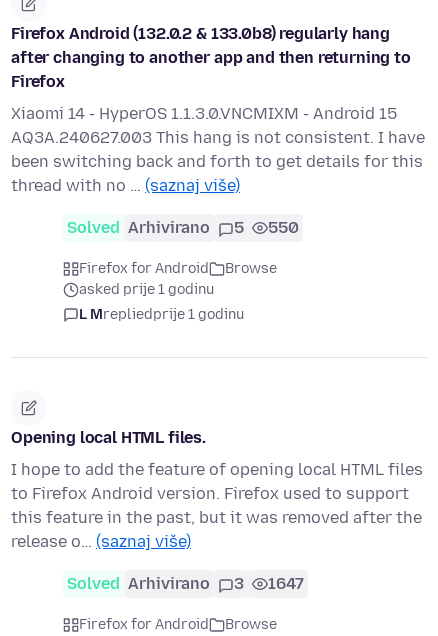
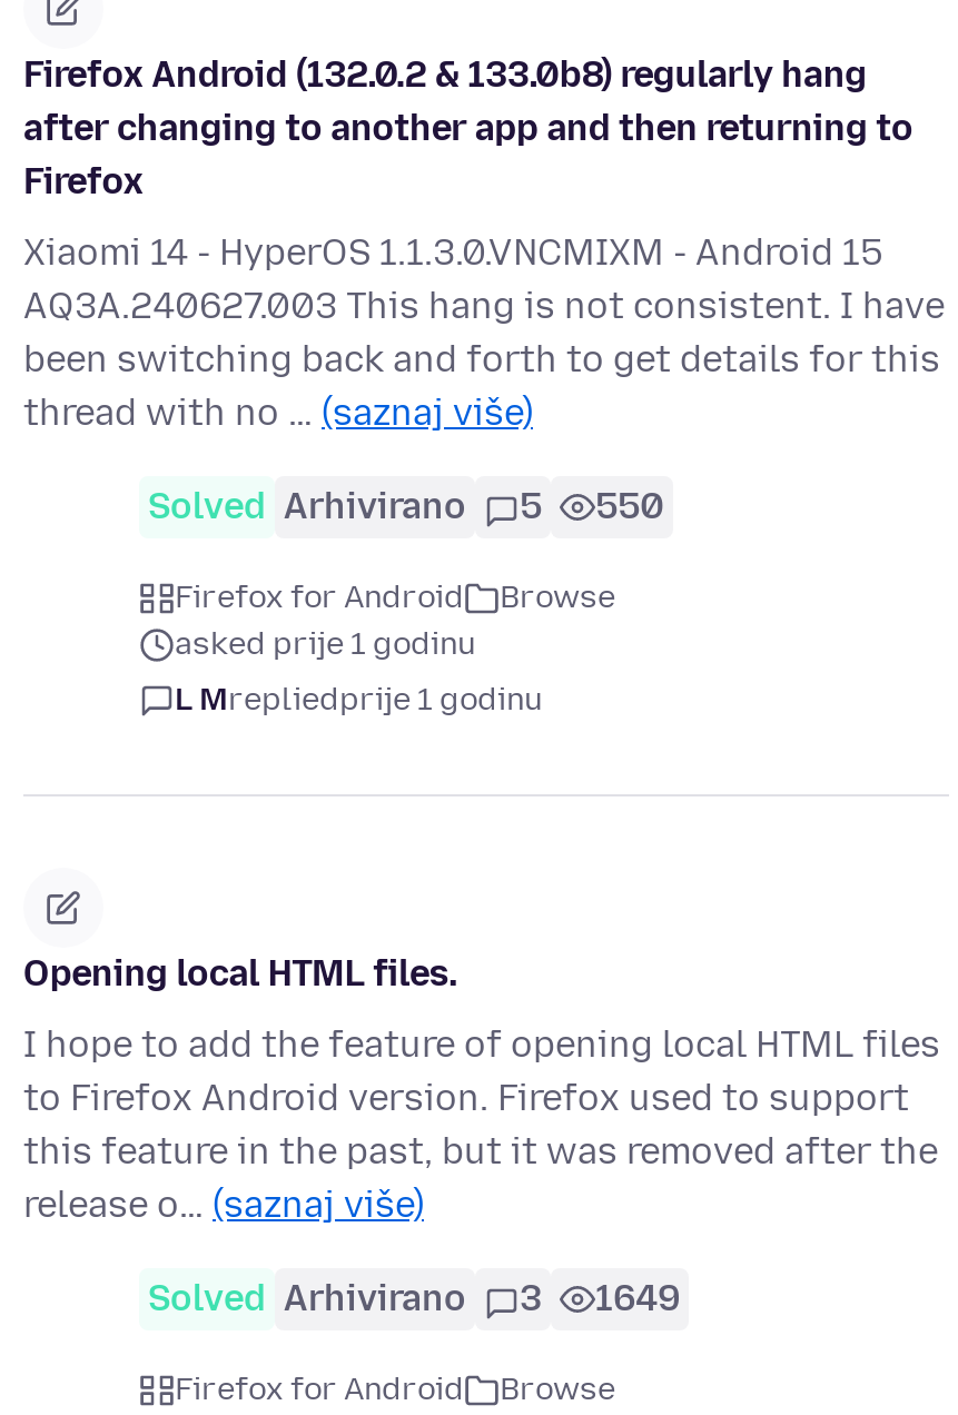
[67,574,304,593] Solved Arhivirano 3 1647 -> [148,1278,680,1320] Solved Arhivirano 3 1649

